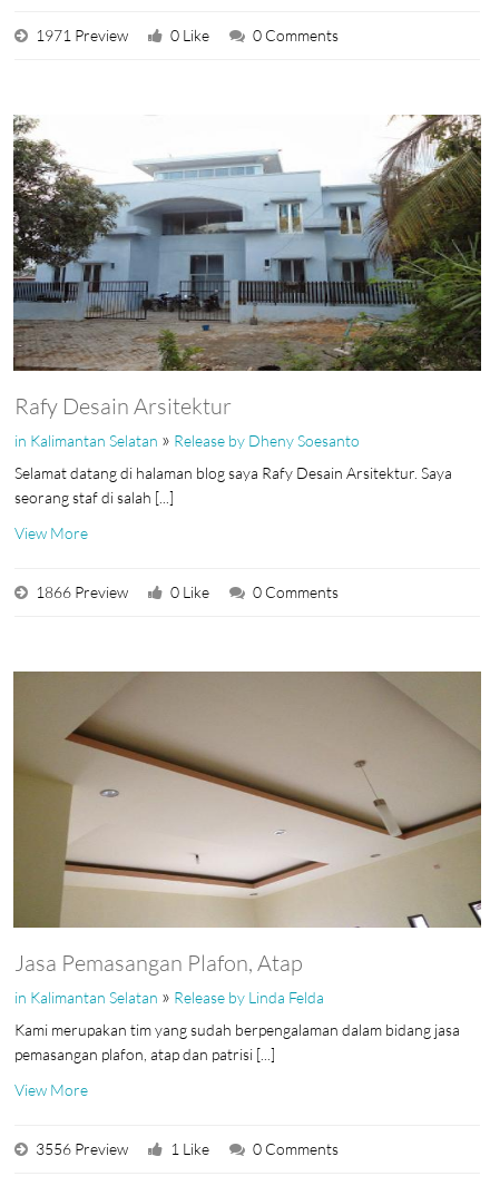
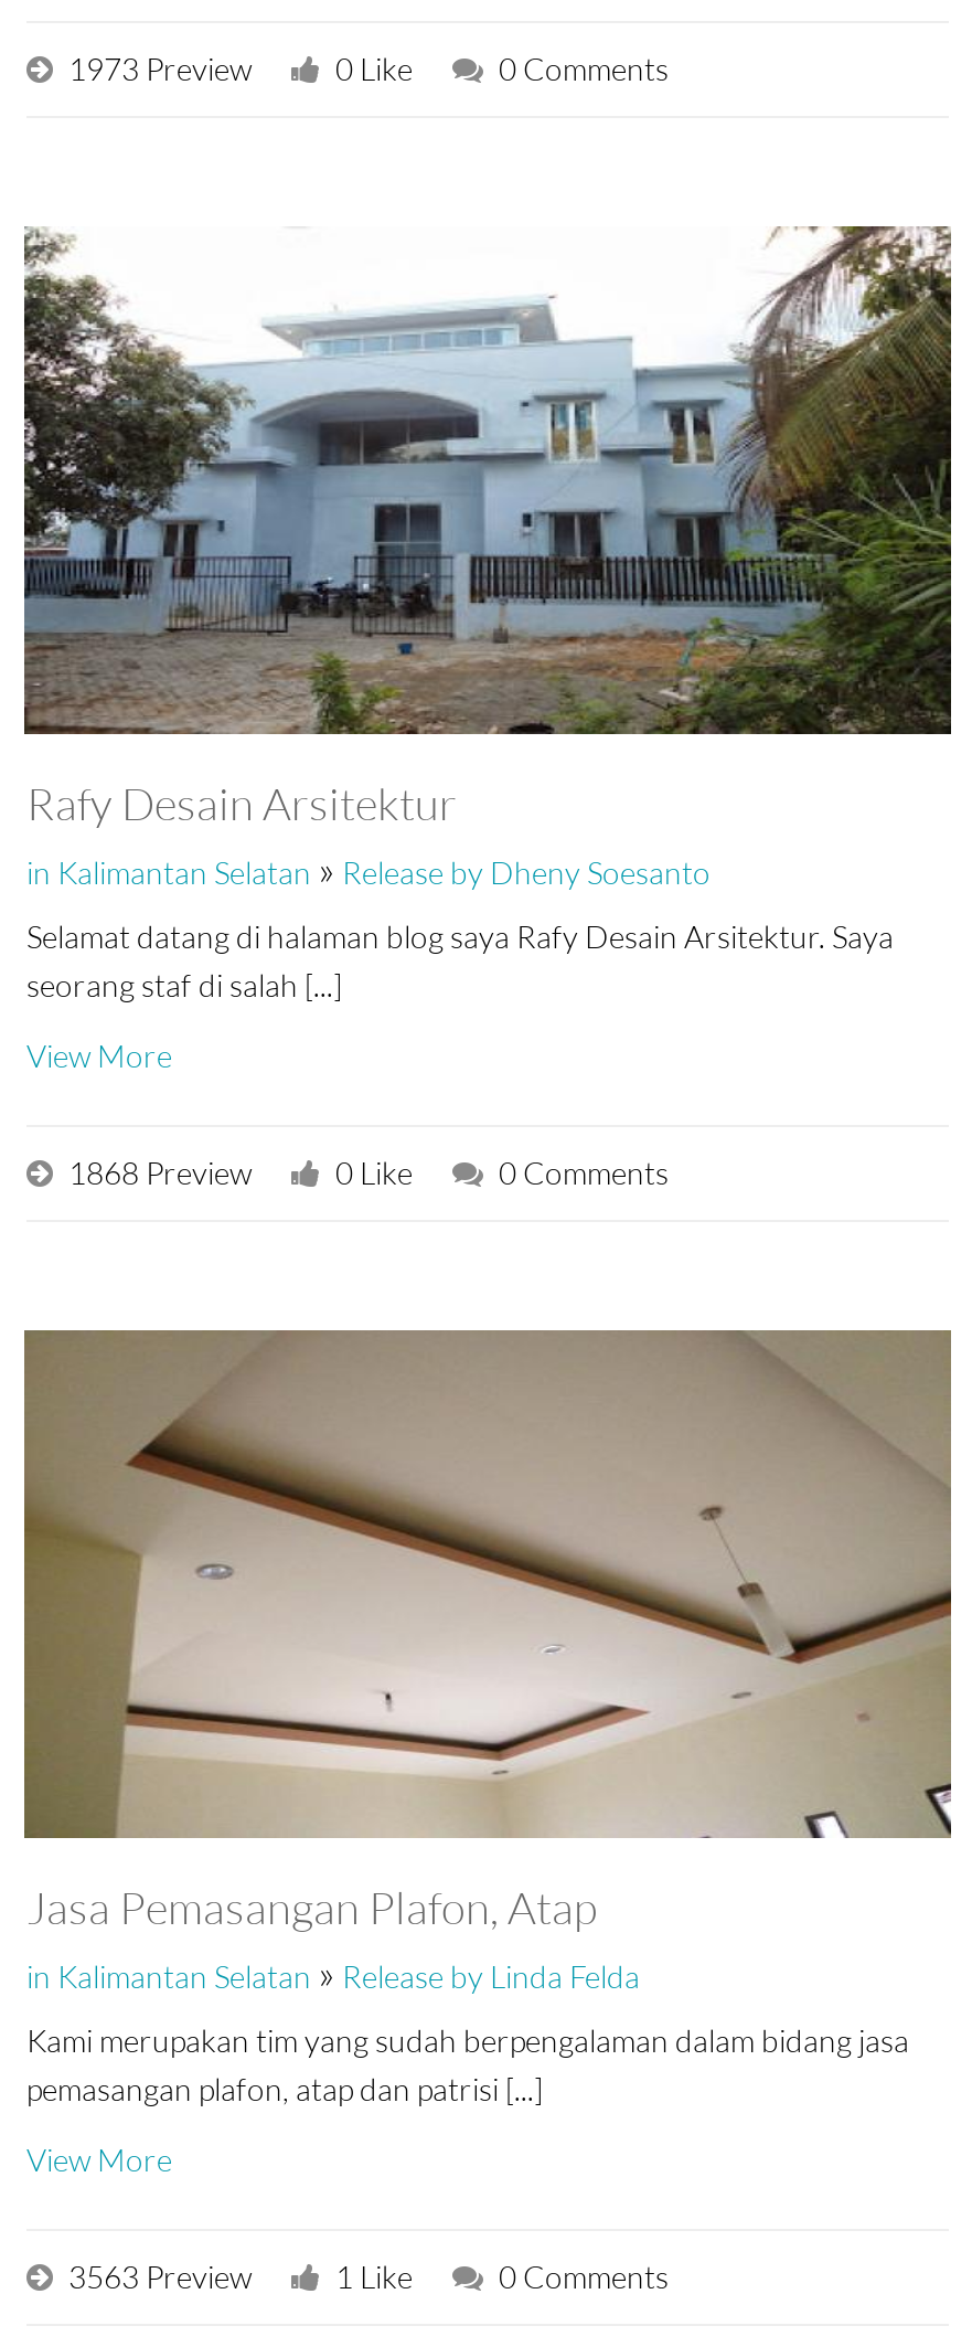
[36,26,128,45] 1971 Preview -> [68,50,252,87] 1973 Preview
[36,582,128,601] 1866 Preview -> [68,1154,252,1191] 1868 Preview
[36,1139,128,1158] 3556 Preview -> [68,2258,252,2295] 3563 Preview

